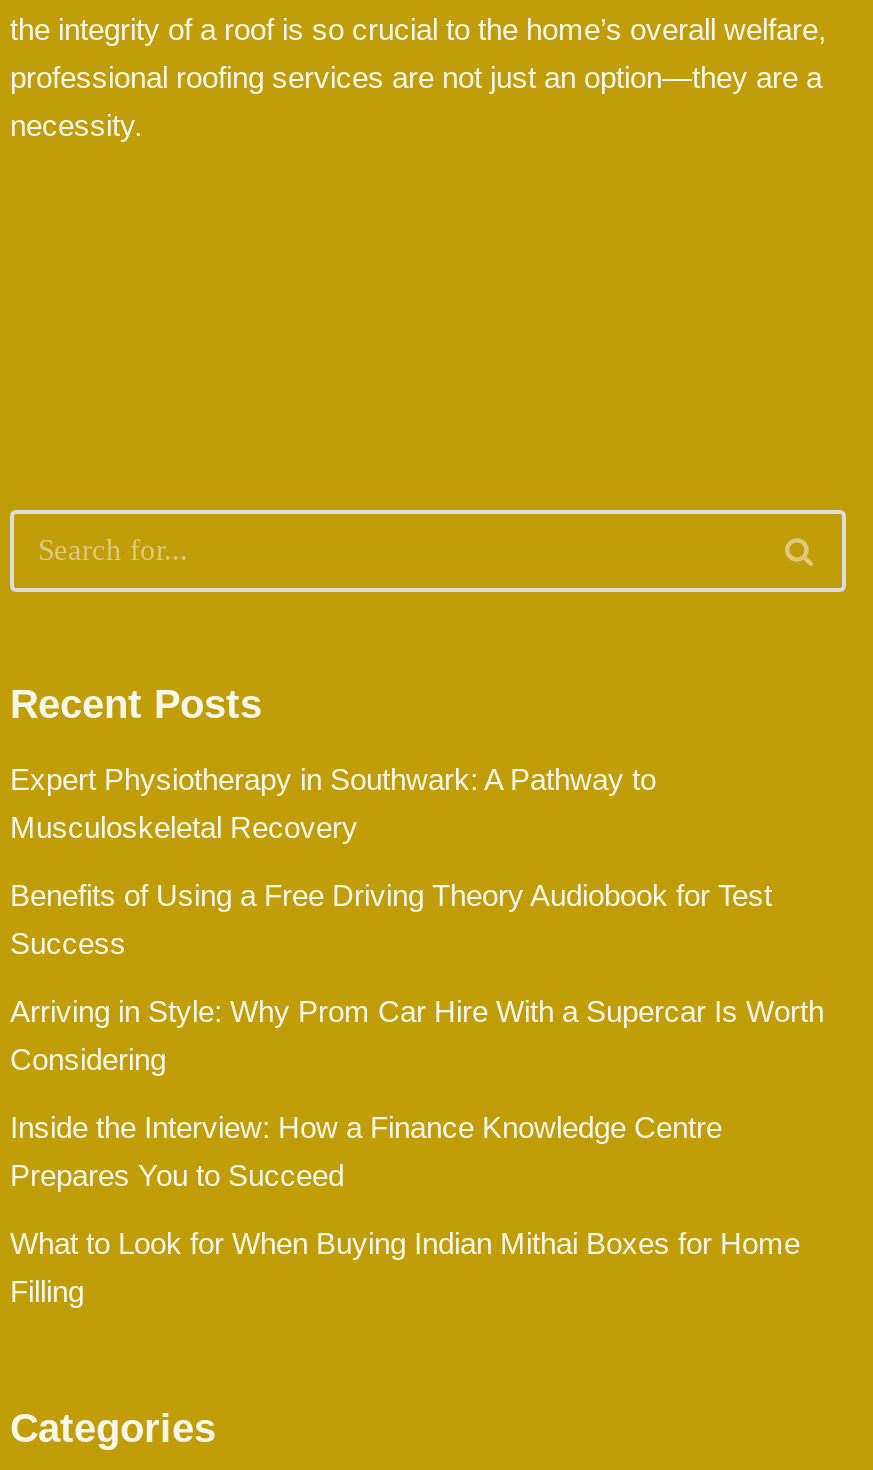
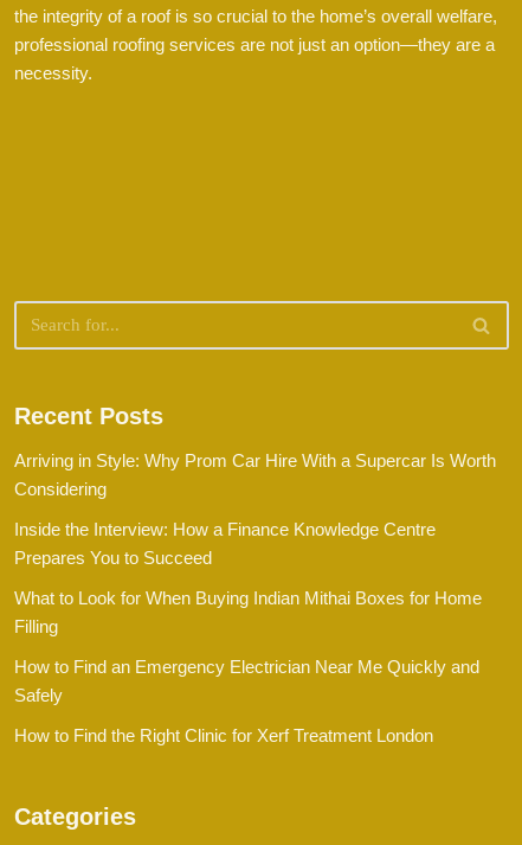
[10,761,772,959] Expert Physiotherapy in Southwark: A Pathway to | Musculoskeletal Recovery | Benefits of Using a Free Driving Theory Audiobook for Test | Success -> none
moved [10,993,824,1307] -> [14,451,496,637]: Arriving in Style: Why Prom Car Hire With a Supercar Is Worth | Considering | Inside the Interview: How a Finance Knowledge Centre | Prepares You to Succeed | What to Look for When Buying Indian Mithai Boxes for Home | Filling
none -> [14,657,479,746] How to Find an Emergency Electrician Near Me Quickly and | Safely | How to Find the Right Clinic for Xerf Treatment London

